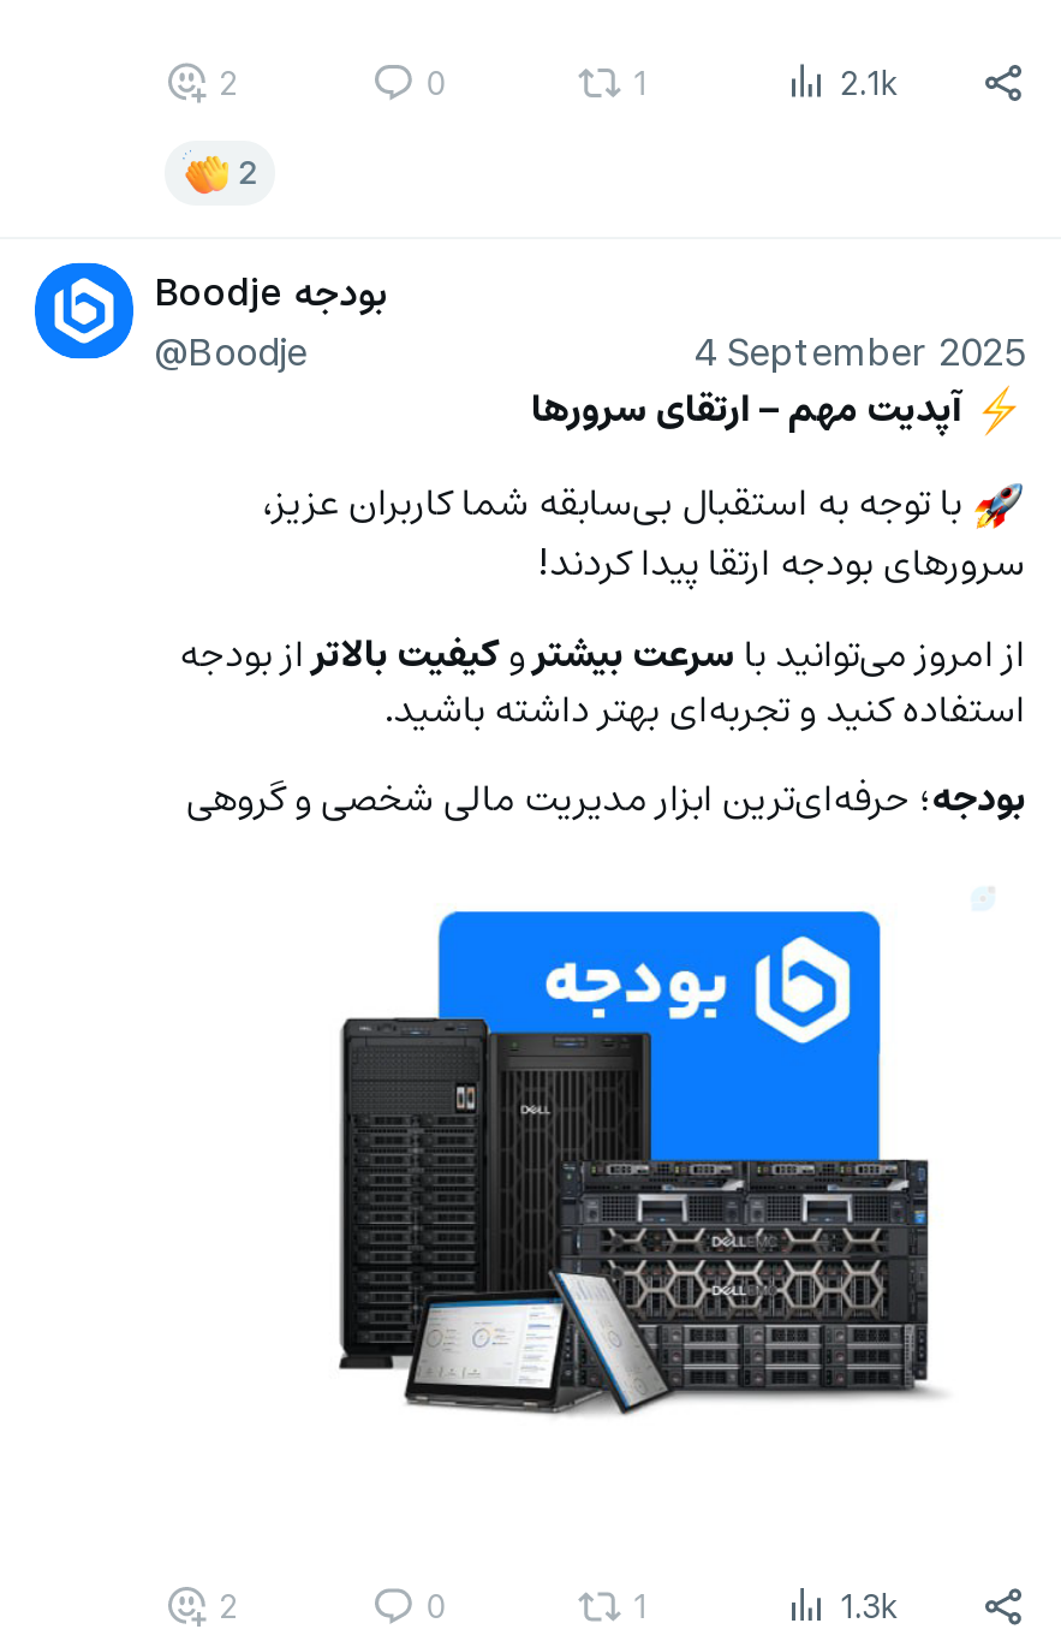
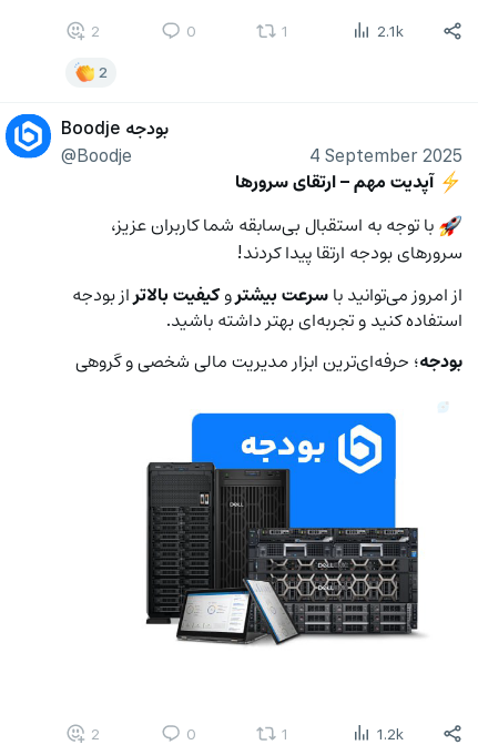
[840,1582,897,1628] 1.3k -> [377,722,404,743] 1.2k

